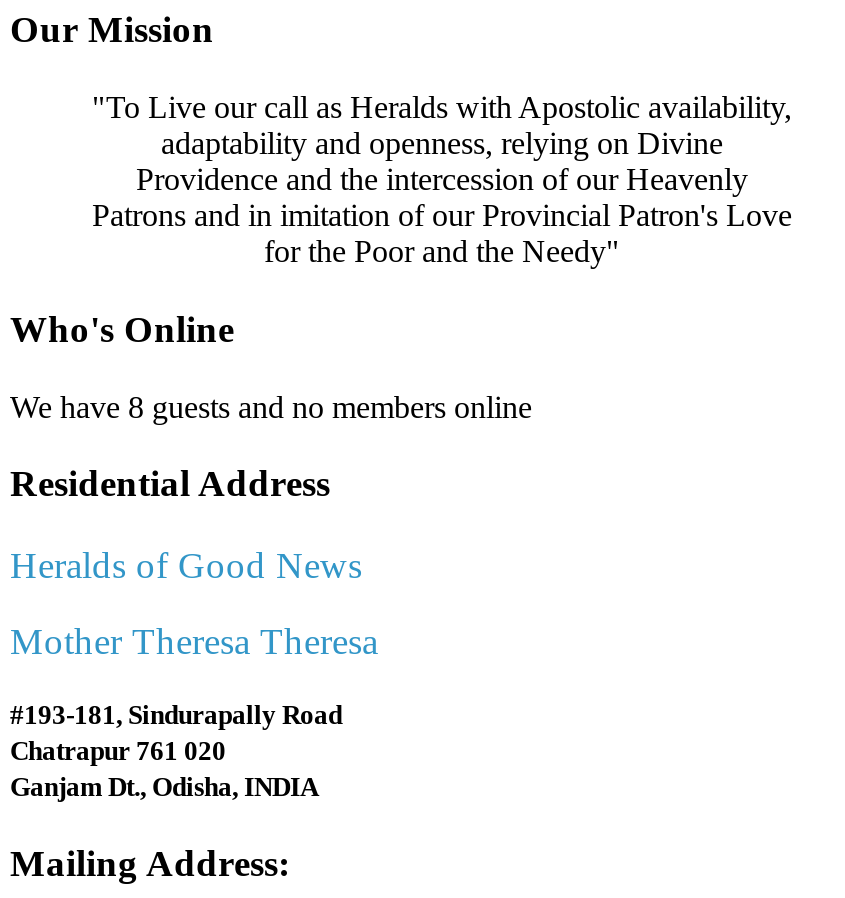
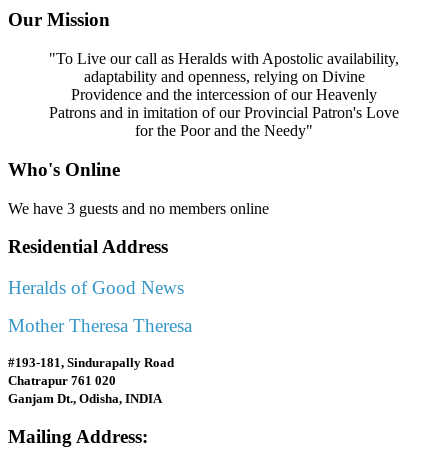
[10,389,532,423] We have 8 guests and no members online -> [8,200,269,217] We have 3 guests and no members online

